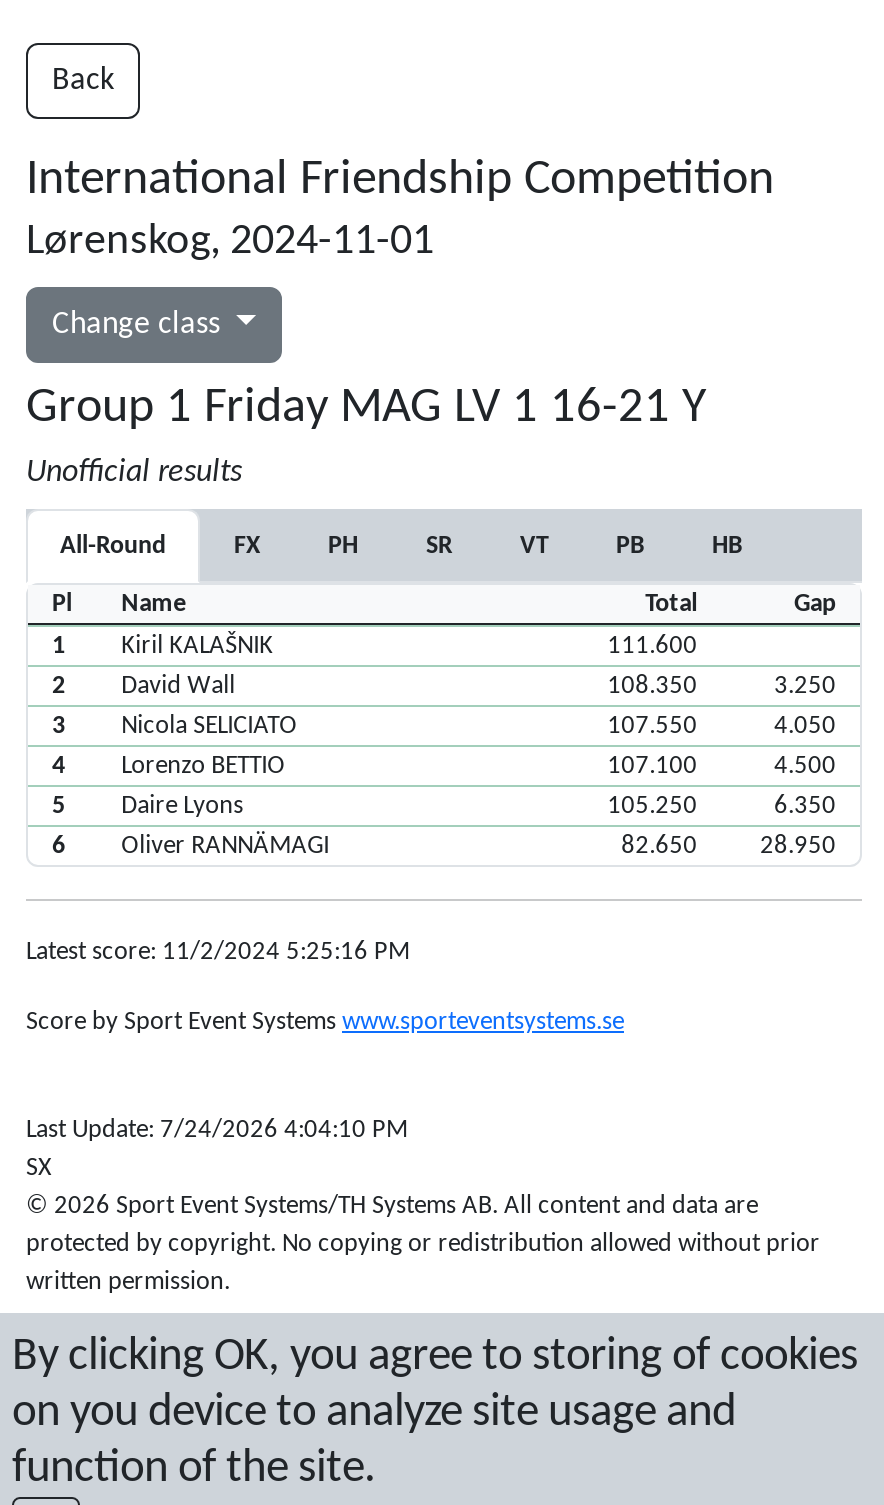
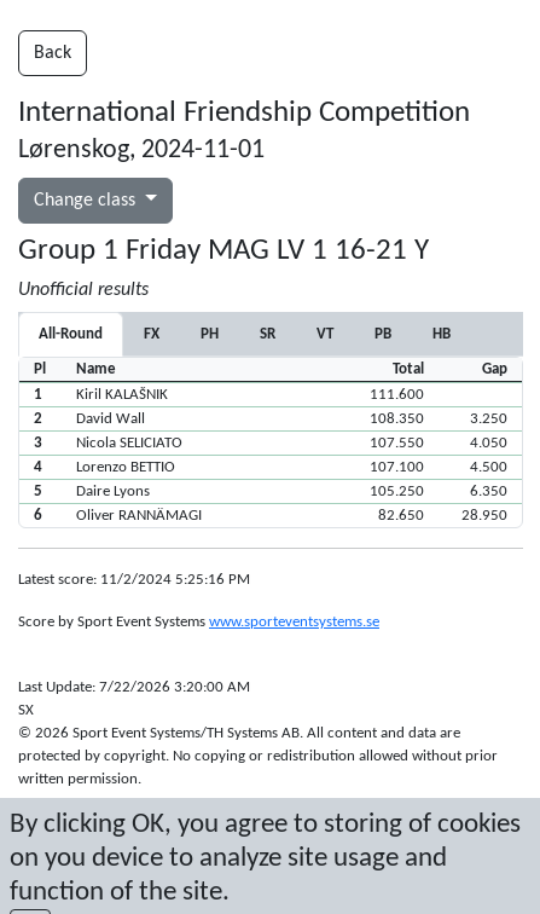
[26,1117,408,1143] Last Update: 7/24/2026 4:04:10 PM -> [18,679,250,695] Last Update: 7/22/2026 3:20:00 AM

